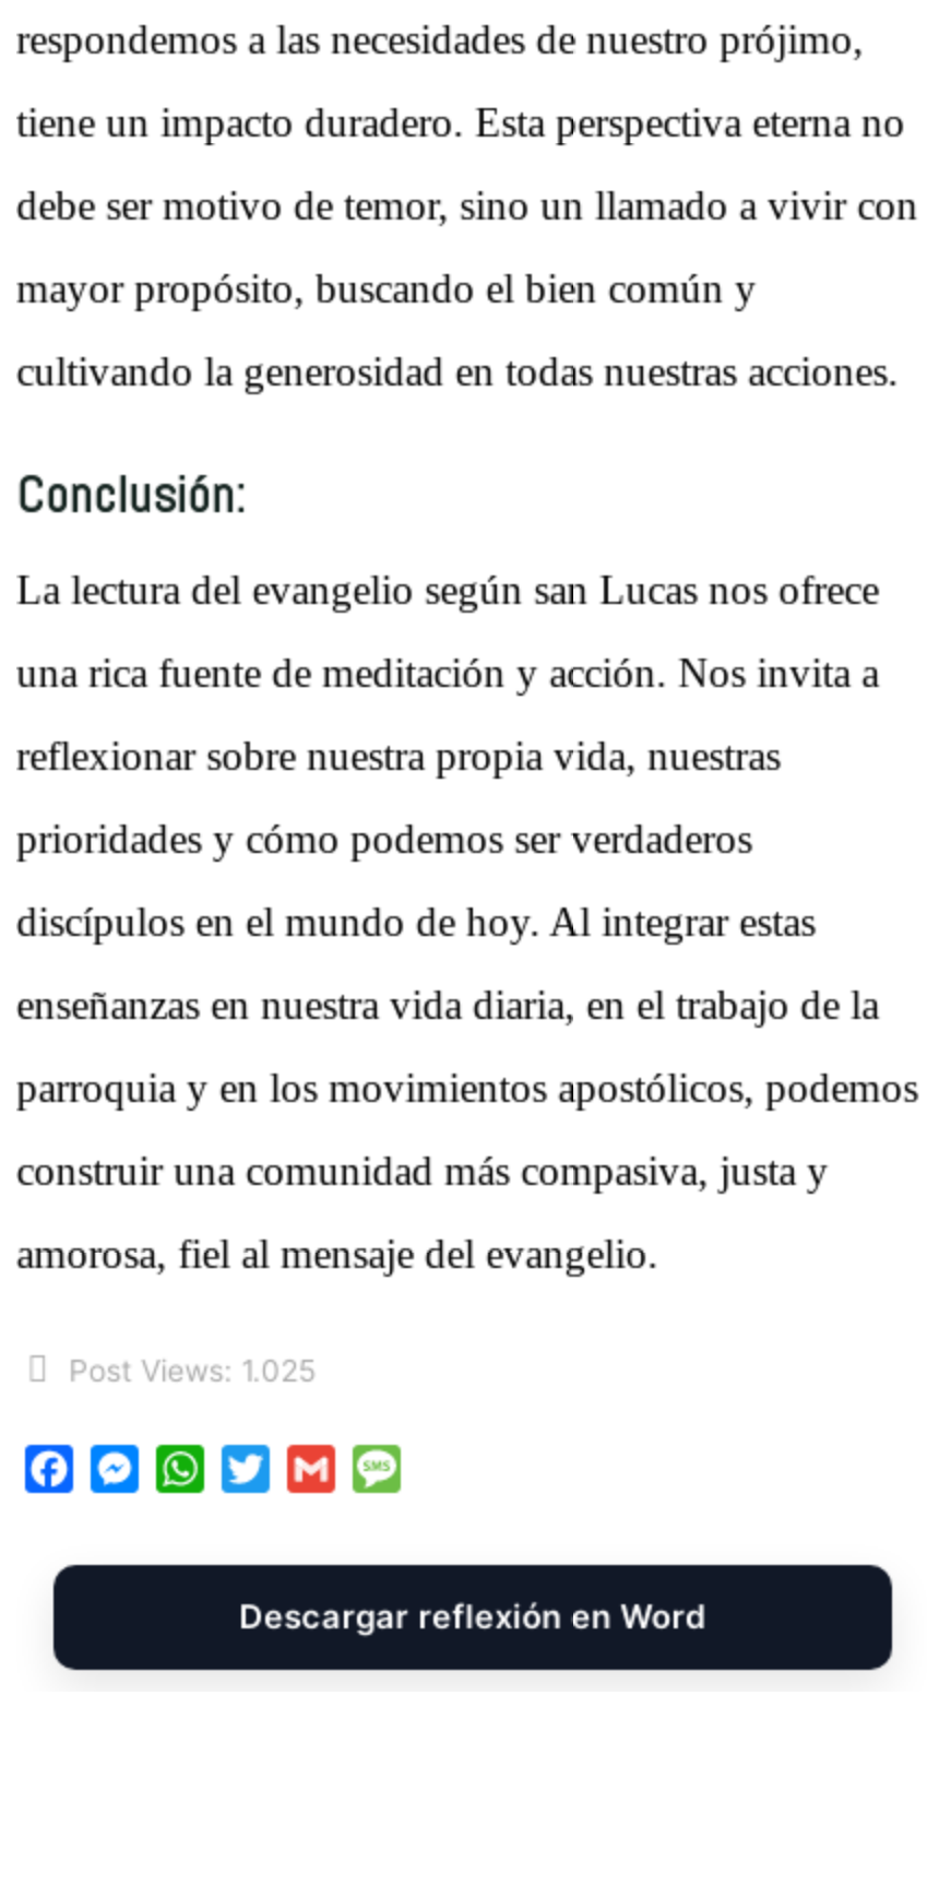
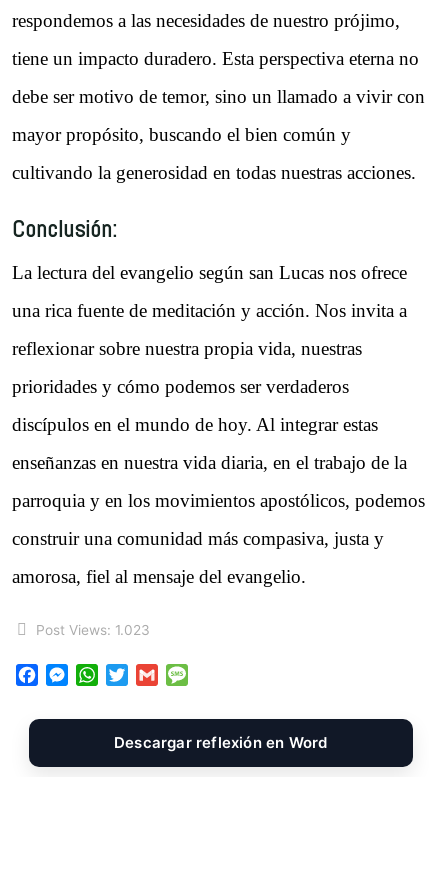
[69,1354,316,1389] Post Views: 1.025 -> [36,623,150,639] Post Views: 1.023

